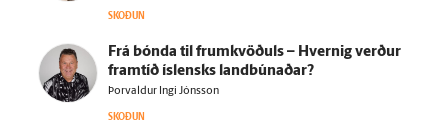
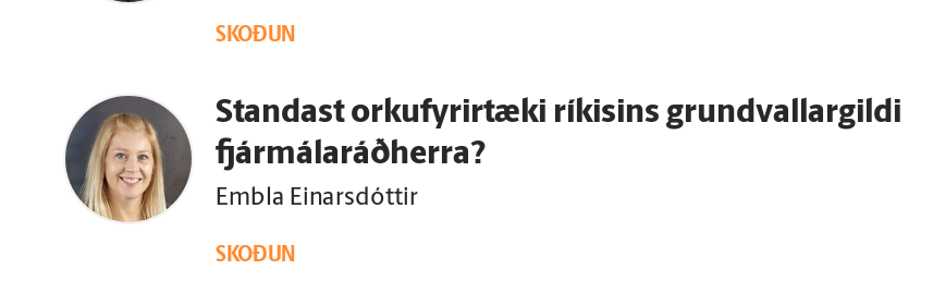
[40,45,401,103] [image] | Frá bónda til frumkvöðuls – Hvernig verður | framtíð íslensks landbúnaðar? -> [65,96,901,224] [image] | Standast orkufyrirtæki ríkisins grundvallargildi | fjármálaráðherra?
[108,86,219,97] Þorvaldur Ingi Jónsson -> [216,187,418,211] Embla Einarsdóttir

